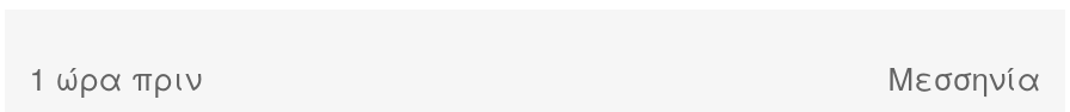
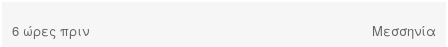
[29,55,201,101] 1 ώρα πριν -> [12,21,89,40] 6 ώρες πριν

